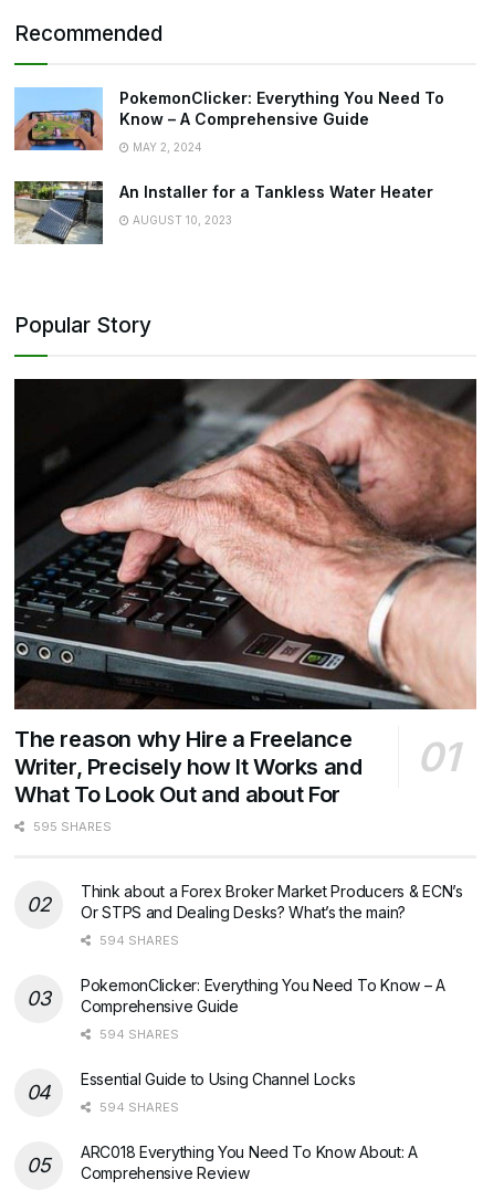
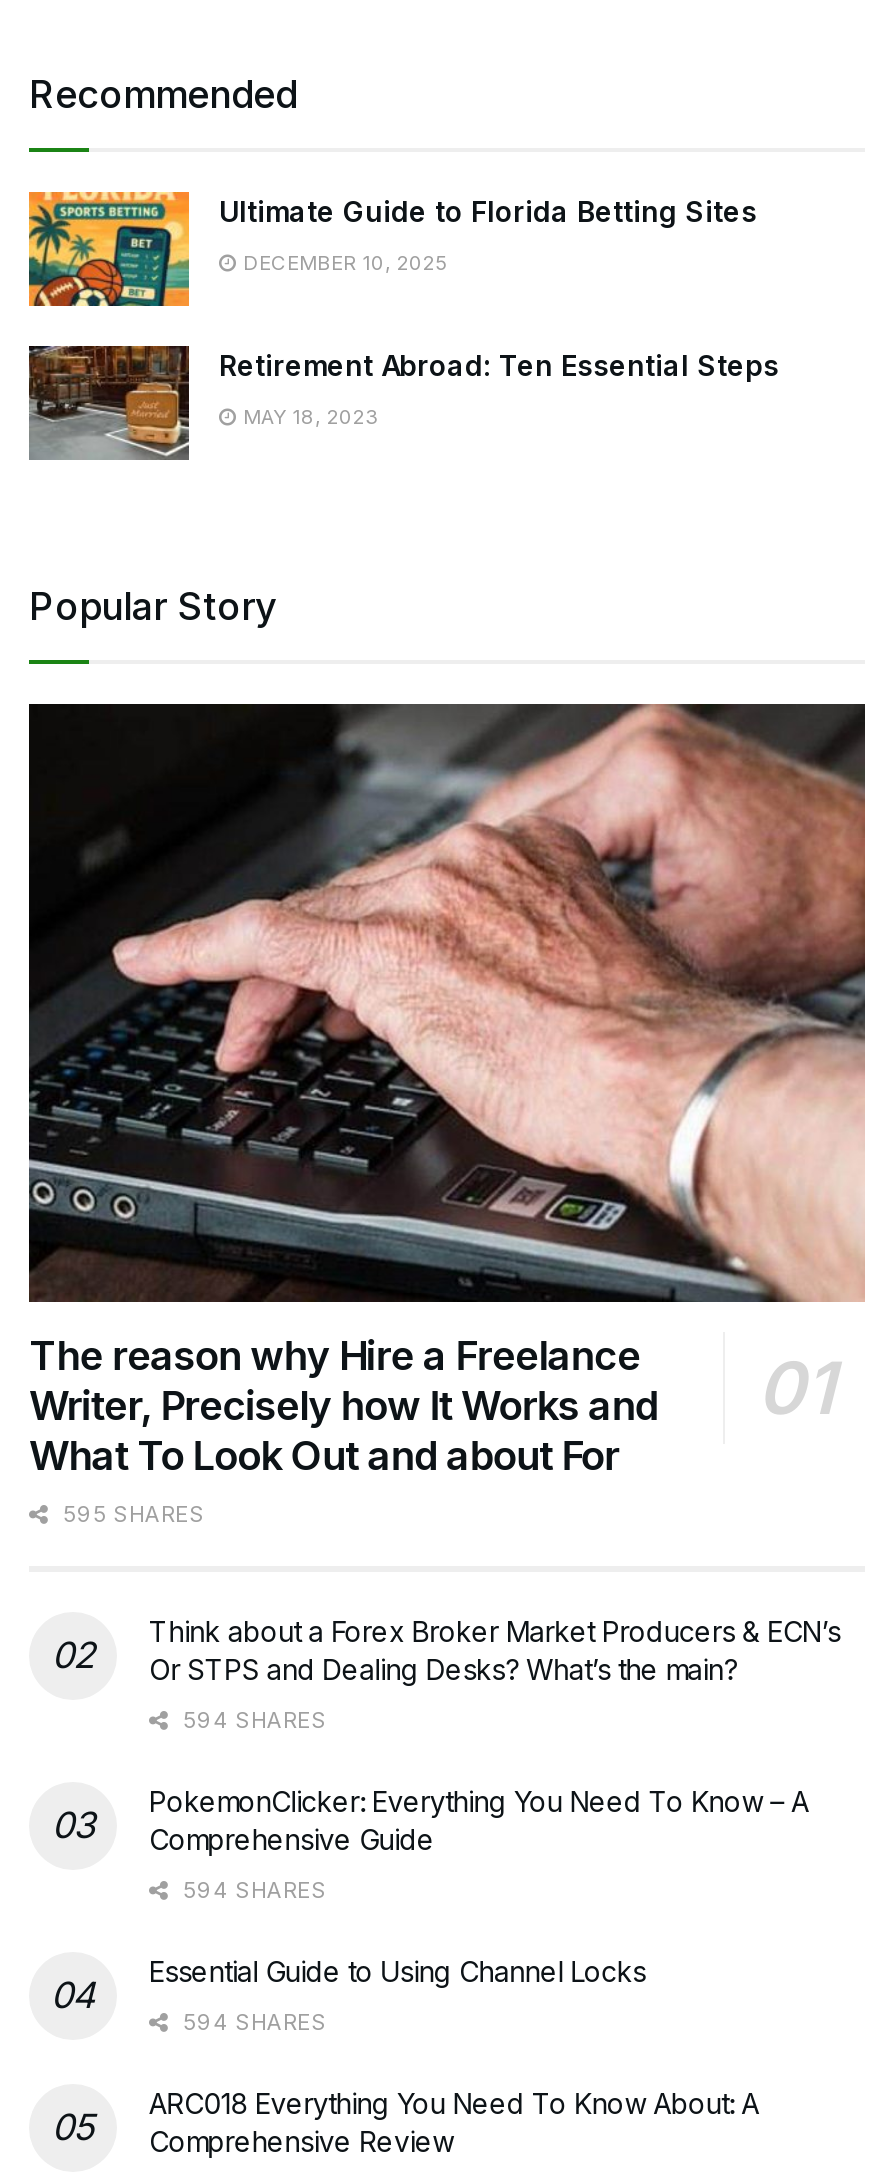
[13,86,444,151] [image] | PokemonClicker: Everything You Need To | Know – A Comprehensive Guide -> [27,190,757,308] [image] | Ultimate Guide to Florida Betting Sites
[129,140,202,153] MAY 2, 2024 -> [237,250,447,274] DECEMBER 10, 2025
[14,181,433,244] [image] | An Installer for a Tankless Water Heater -> [29,346,779,460] [image] | Retirement Abroad: Ten Essential Steps
[129,213,232,226] AUGUST 10, 2023 -> [237,404,377,428] MAY 18, 2023

